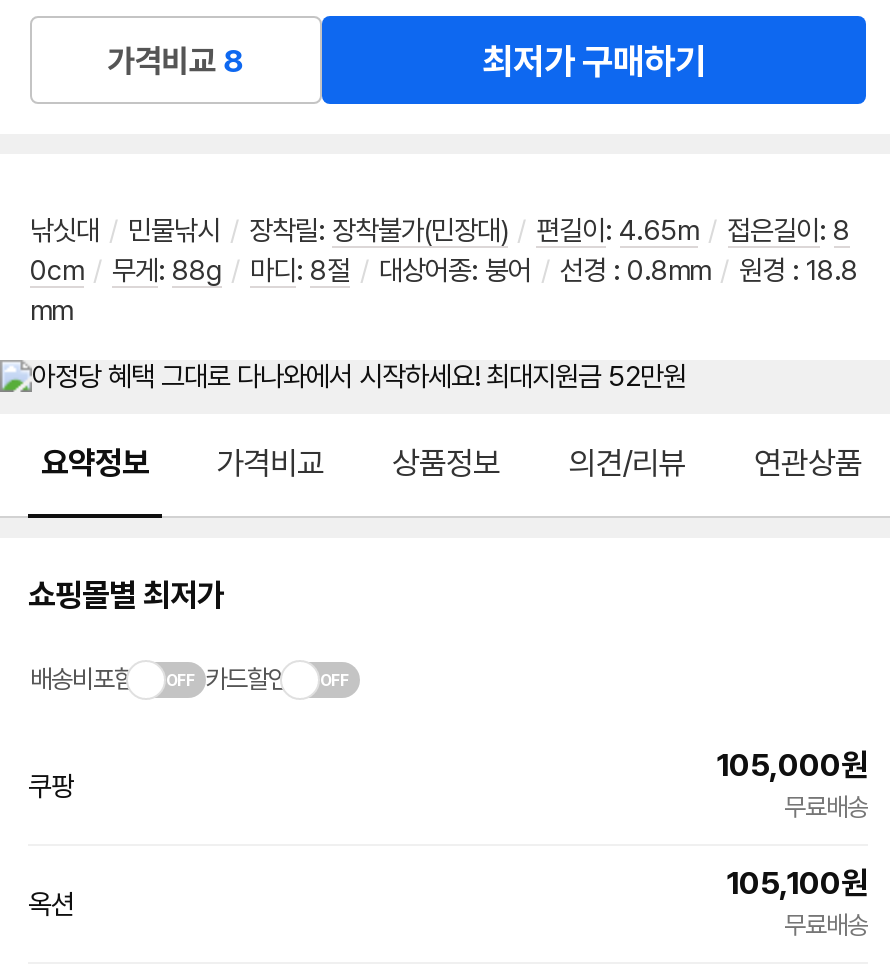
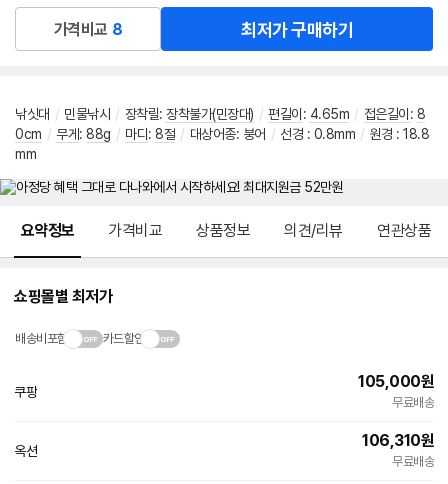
[726,864,868,902] 105,100원 -> [362,431,434,450] 106,310원

